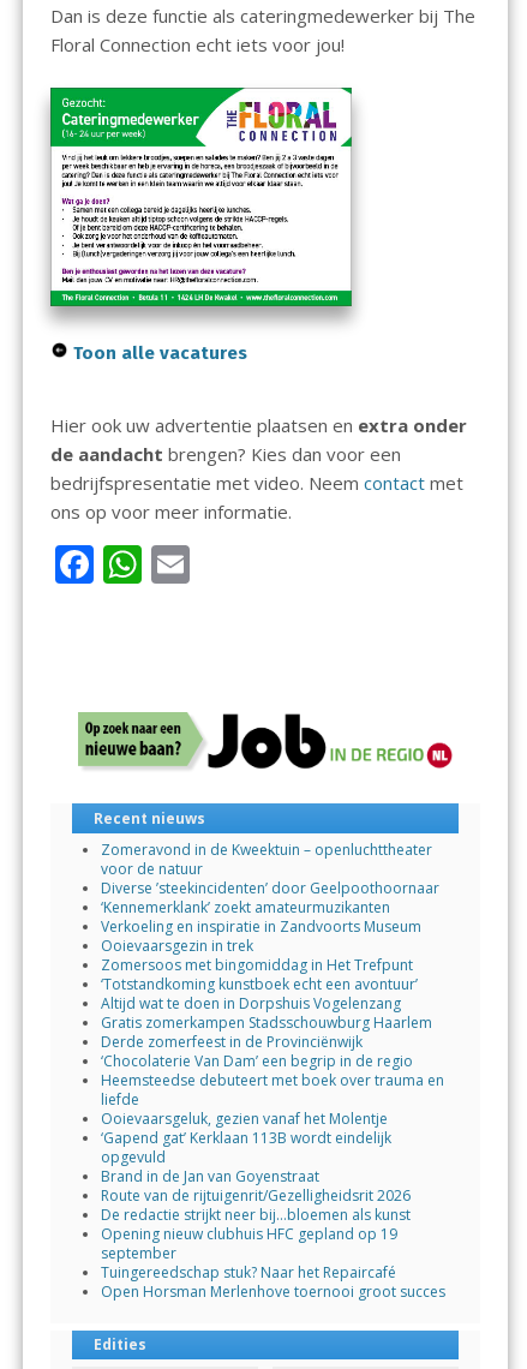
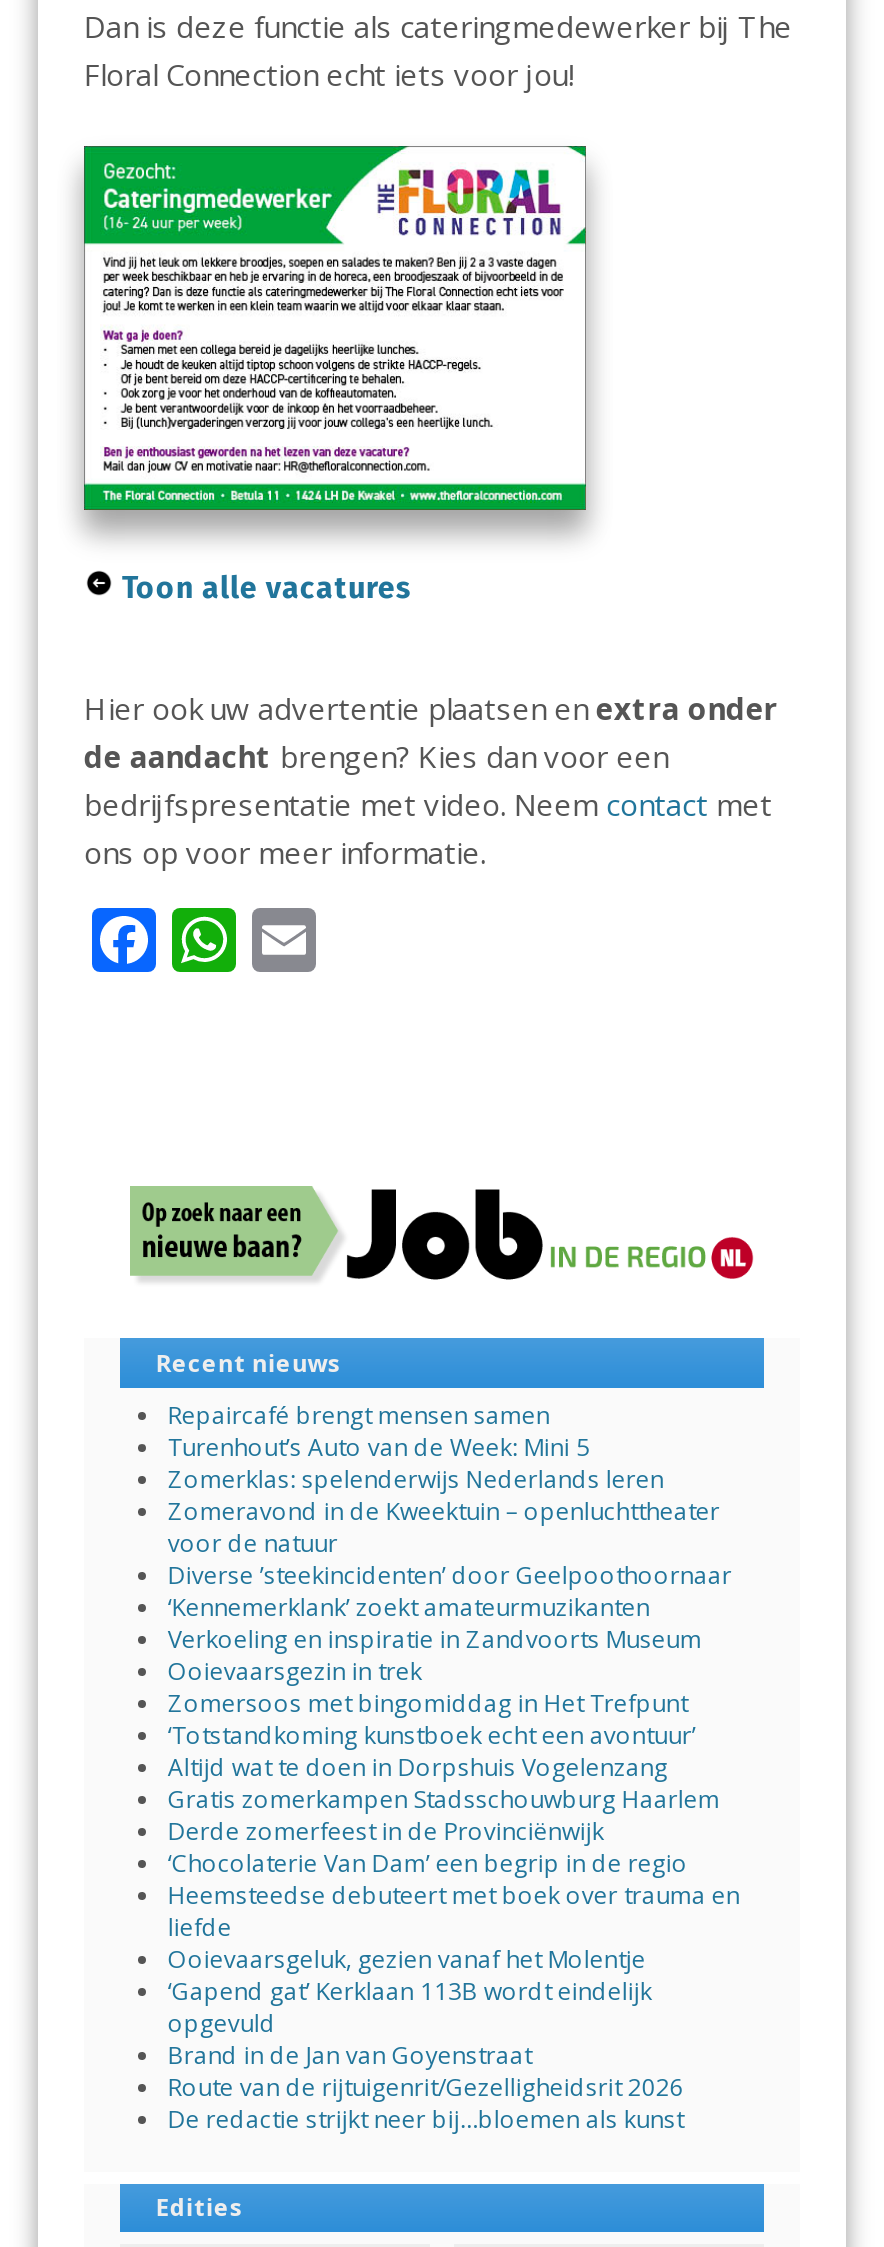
none -> [168,1397,664,1495] Repaircafé brengt mensen samen | Turenhout’s Auto van de Week: Mini 5 | Zomerklas: spelenderwijs Nederlands leren
moved [101,839,444,1224] -> [168,1493,740,2135]: Zomeravond in de Kweektuin – openluchttheater | voor de natuur | Diverse ’steekincidenten’ door Geelpoothoornaar | ... | Route van de rijtuigenrit/Gezelligheidsrit 2026 | De redactie strijkt neer bij…bloemen als kunst
[101,1223,445,1301] Opening nieuw clubhuis HFC gepland op 19 | september | Tuingereedschap stuk? Naar het Repaircafé | Open Horsman Merlenhove toernooi groot succes -> none

